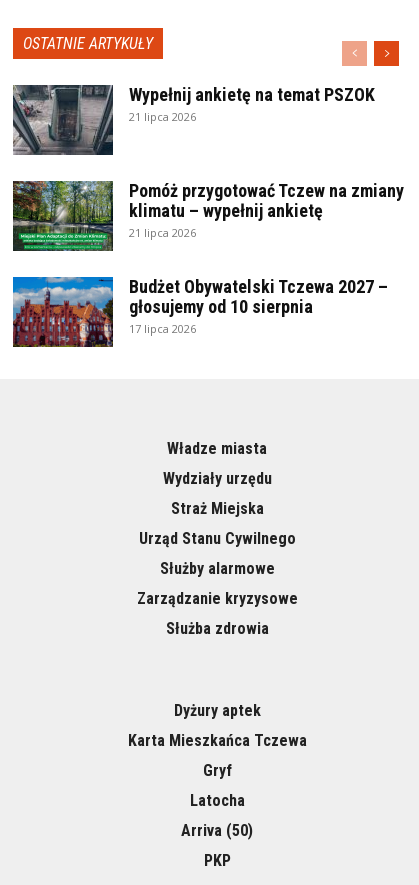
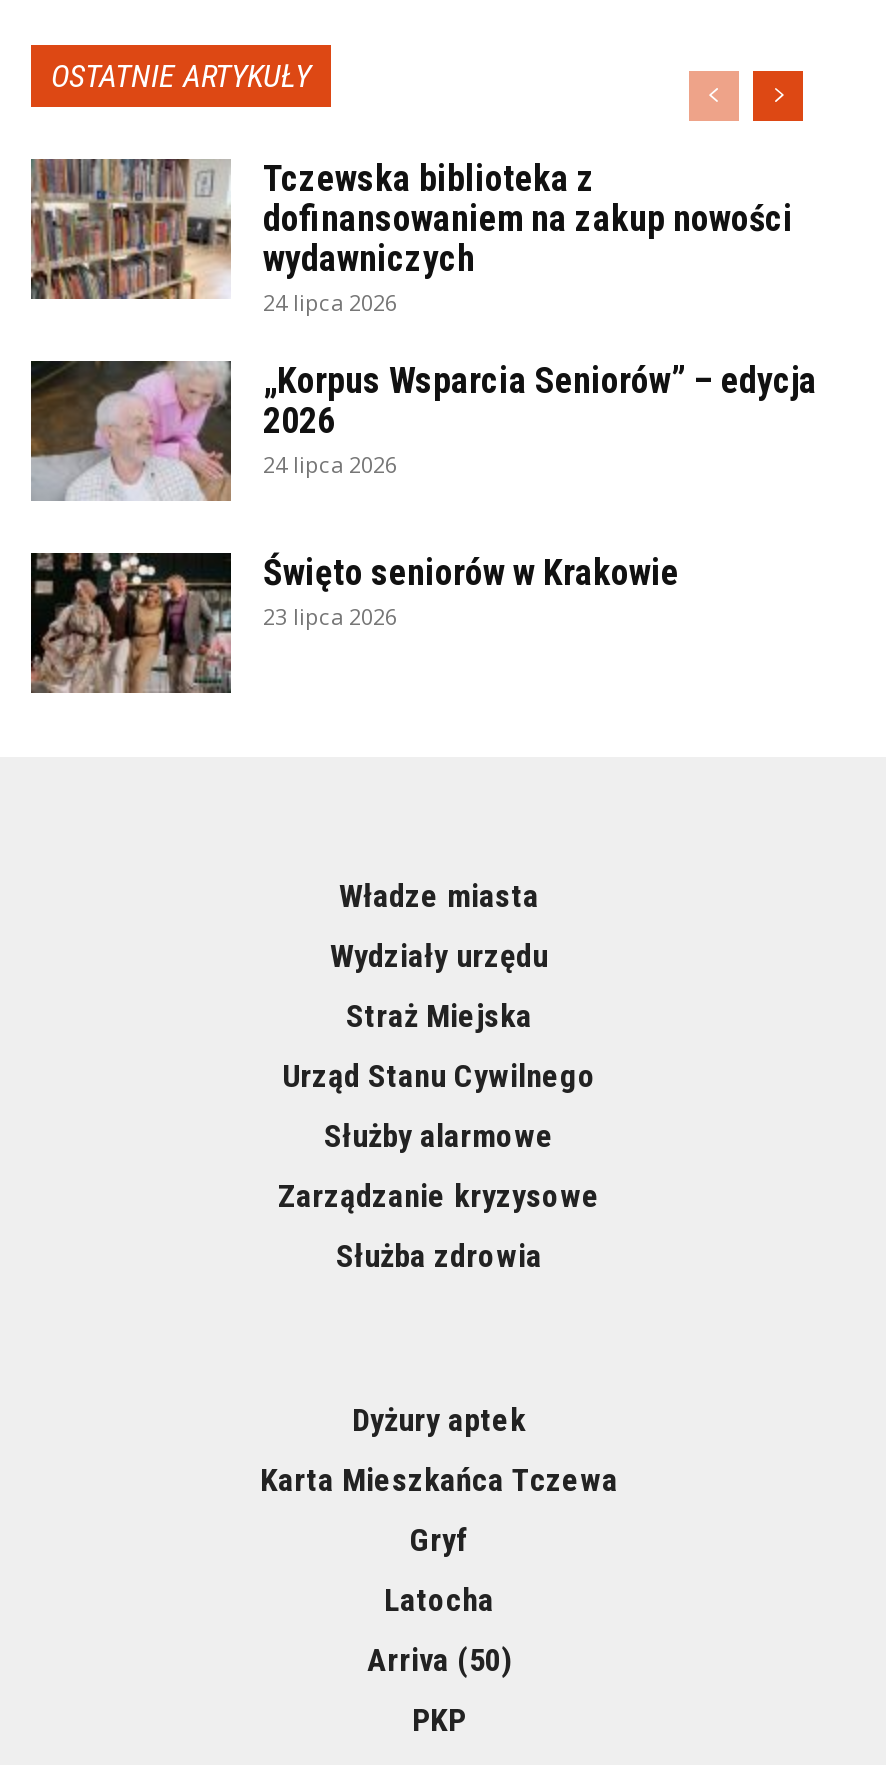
[12,84,375,156] [image] | Wypełnij ankietę na temat PSZOK | 21 lipca 2026 -> [29,157,793,317] [image] | Tczewska biblioteka z | dofinansowaniem na zakup nowości | wydawniczych | 24 lipca 2026
[13,180,404,252] [image] | Pomóż przygotować Tczew na zmiany | klimatu – wypełnij ankietę | 21 lipca 2026 -> [31,359,817,501] [image] | „Korpus Wsparcia Seniorów” – edycja | 2026 | 24 lipca 2026
[12,276,388,348] [image] | Budżet Obywatelski Tczewa 2027 – | głosujemy od 10 sierpnia | 17 lipca 2026 -> [29,551,679,695] [image] | Święto seniorów w Krakowie | 23 lipca 2026

